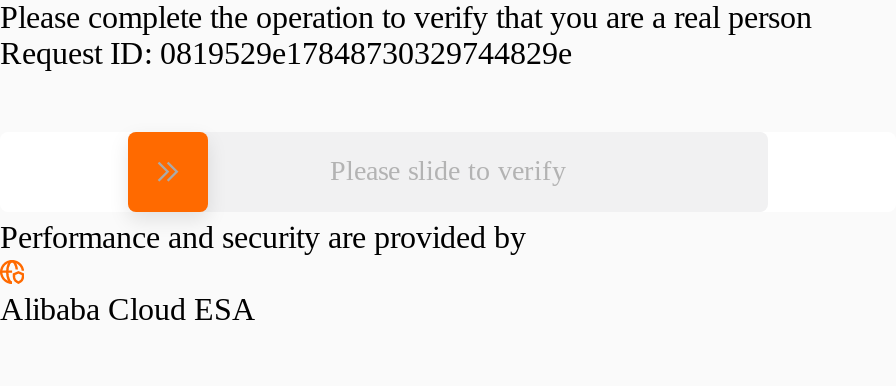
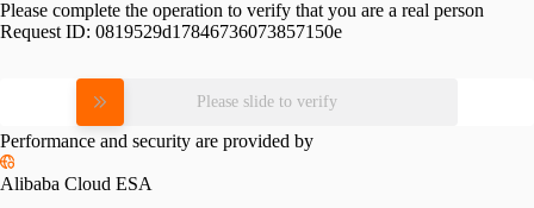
[0,36,572,70] Request ID: 0819529e17848730329744829e -> [0,21,342,42] Request ID: 0819529d17846736073857150e

